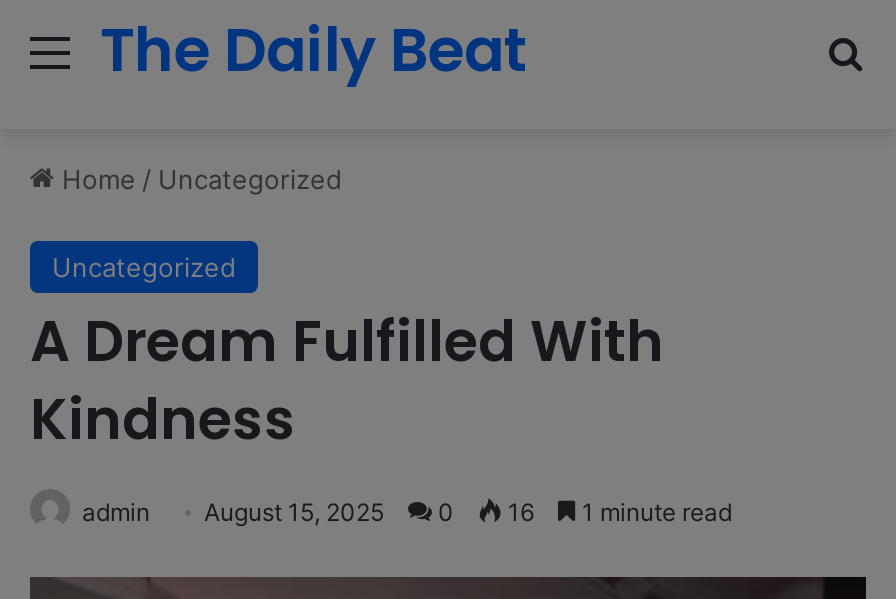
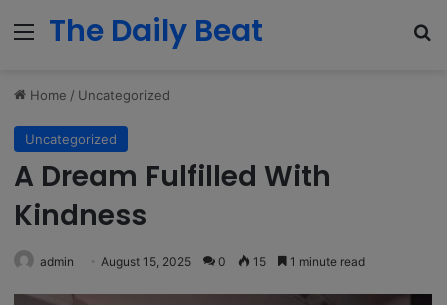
[82,497,732,527] admin August 15, 2025 0 16 1 minute read -> [40,254,365,269] admin August 15, 2025 0 15 1 minute read

